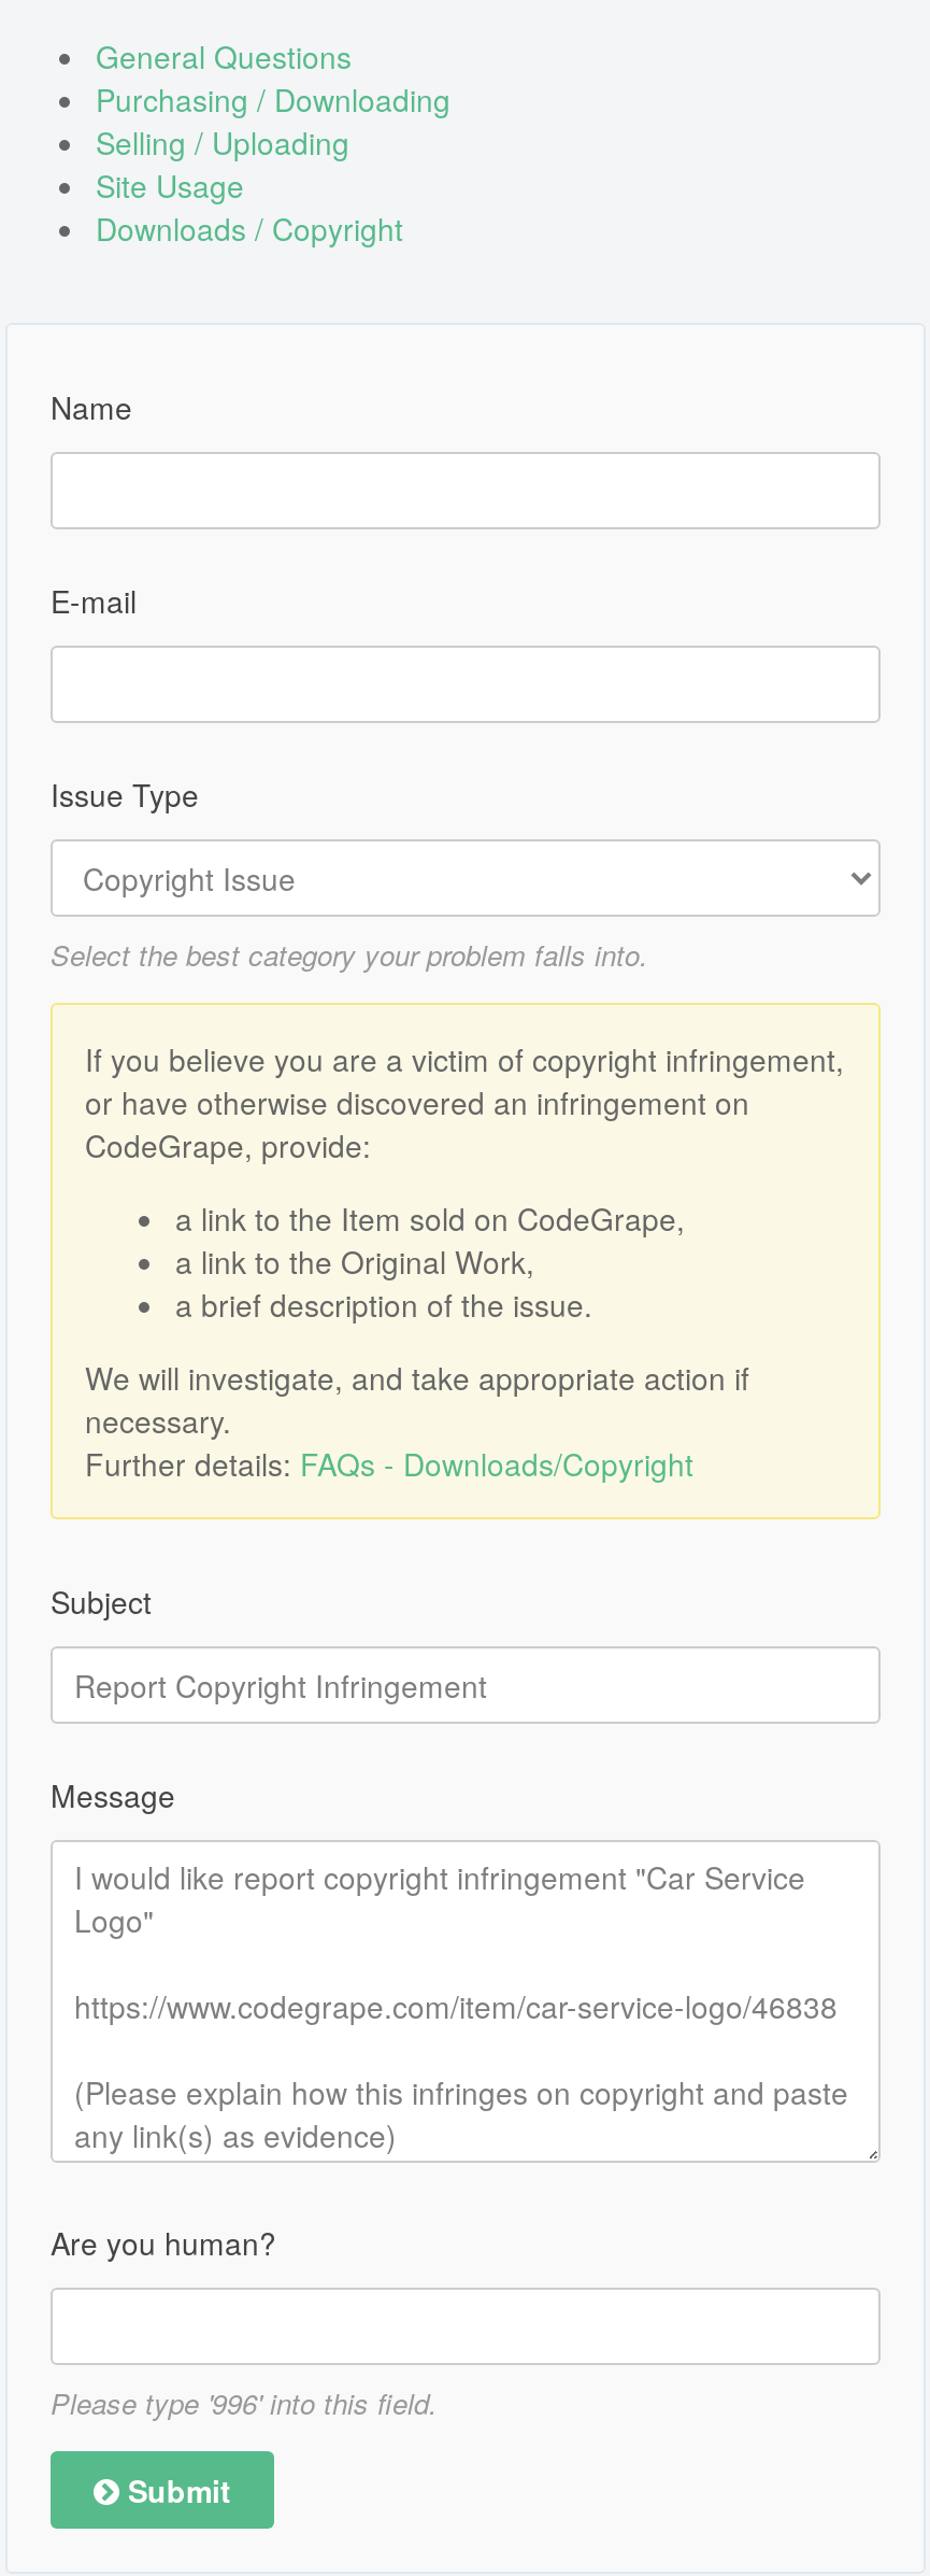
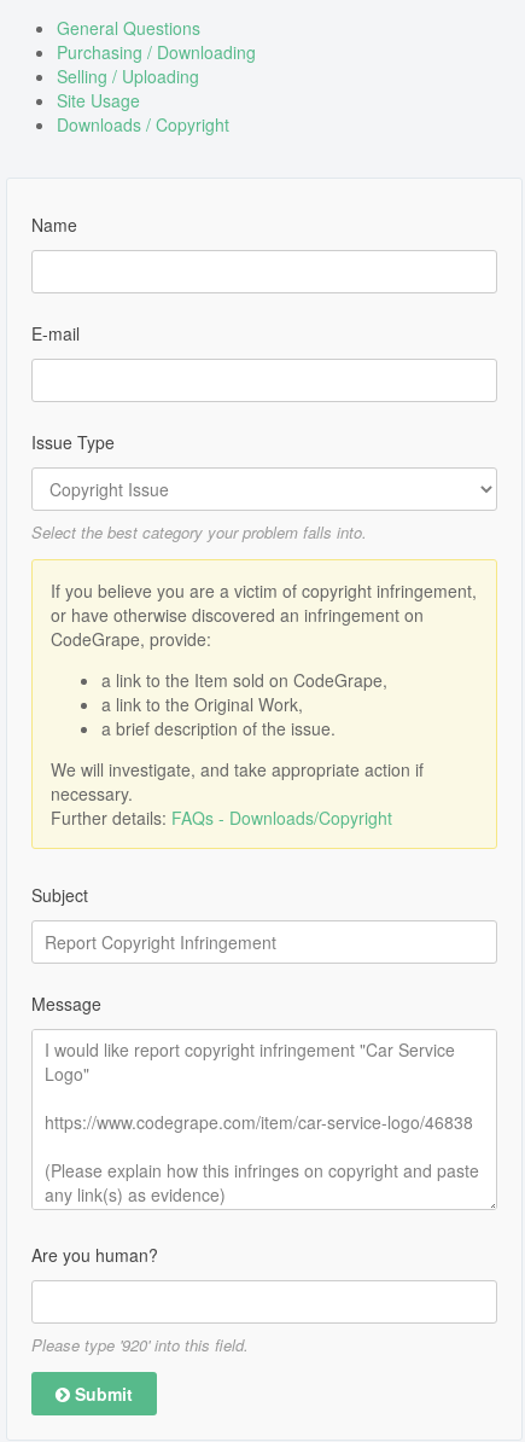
[51,2382,438,2423] Please type '996' into this field. -> [31,1333,249,1356] Please type '920' into this field.

